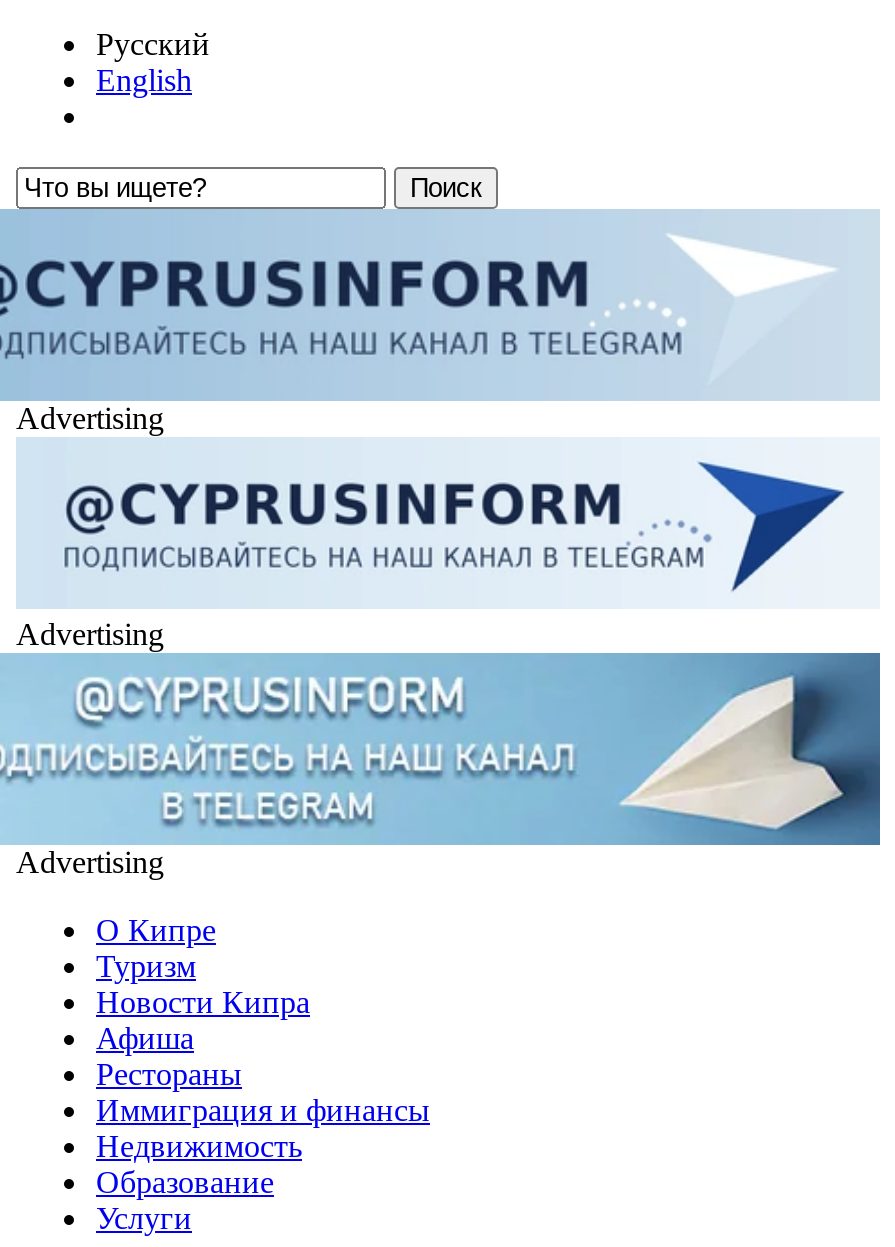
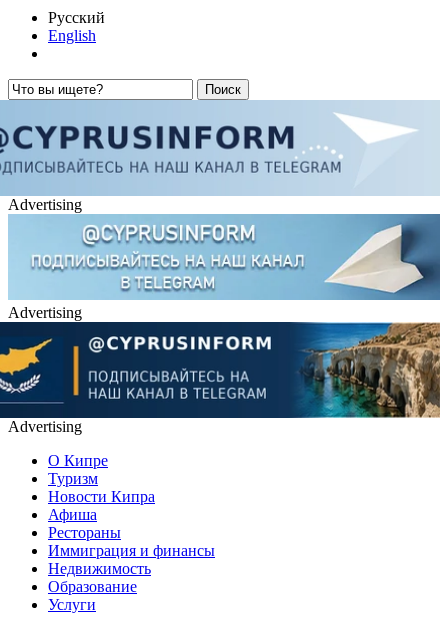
[20,437,880,609] [image] -> [9,213,441,301] [image]
[6,651,882,847] [image] -> [3,321,441,419] [image]

